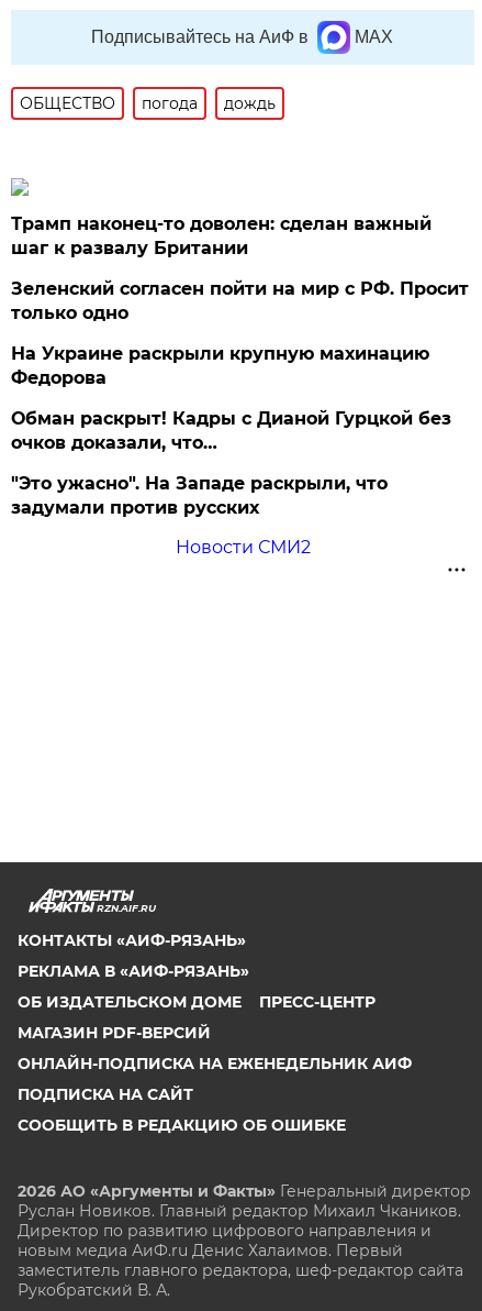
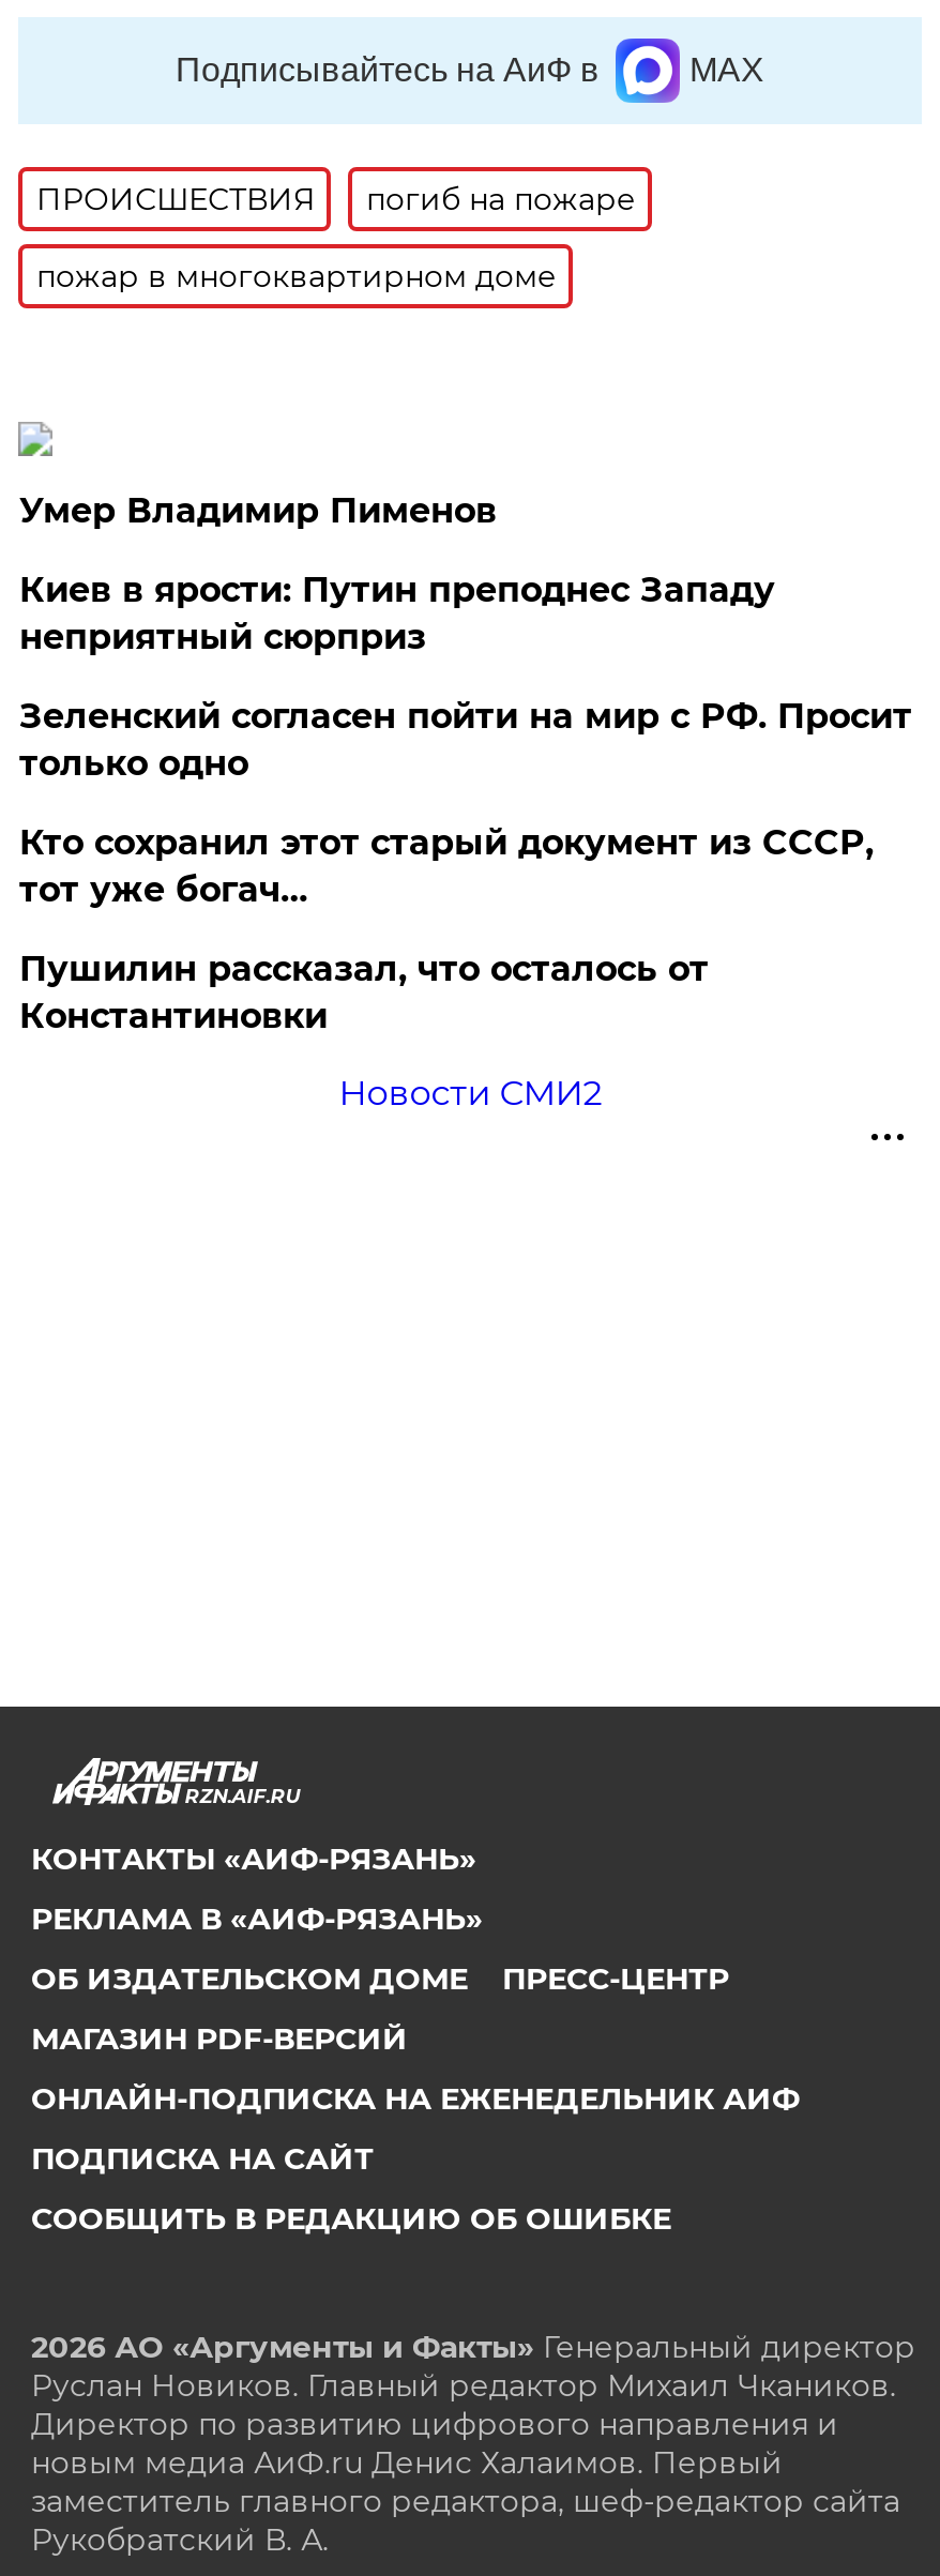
[20,93,276,113] ОБЩЕСТВО | погода | дождь -> [36,180,636,296] ПРОИСШЕСТВИЯ | погиб на пожаре | пожар в многоквартирном доме
[11,213,432,258] Трамп наконец-то доволен: сделан важный | шаг к развалу Британии -> [19,490,775,657] Умер Владимир Пименов | Киев в ярости: Путин преподнес Западу | неприятный сюрприз
moved [11,278,469,323] -> [19,696,912,784]: Зеленский согласен пойти на мир с РФ. Просит | только одно
[11,343,452,518] На Украине раскрыли крупную махинацию | Федорова | Обман раскрыт! Кадры с Дианой Гурцкой без | очков доказали, что… | "Это ужасно". На Западе раскрыли, что | задумали против русских -> [19,822,873,1036] Кто сохранил этот старый документ из СССР, | тот уже богач… | Пушилин рассказал, что осталось от | Константиновки

